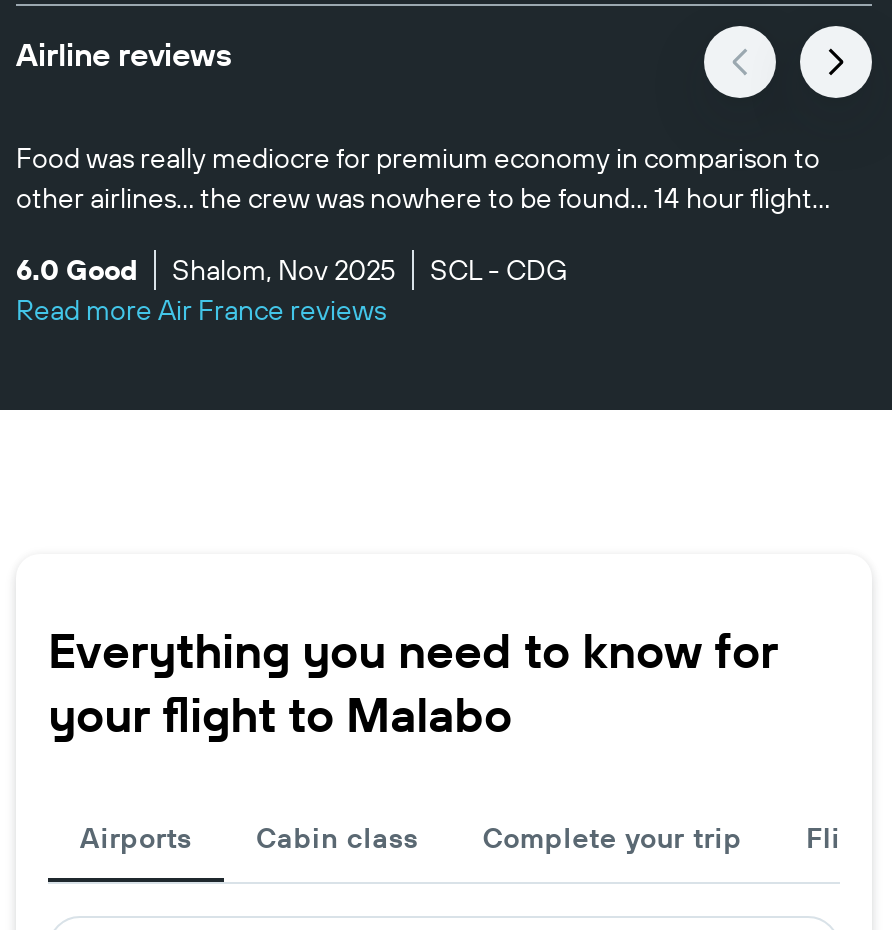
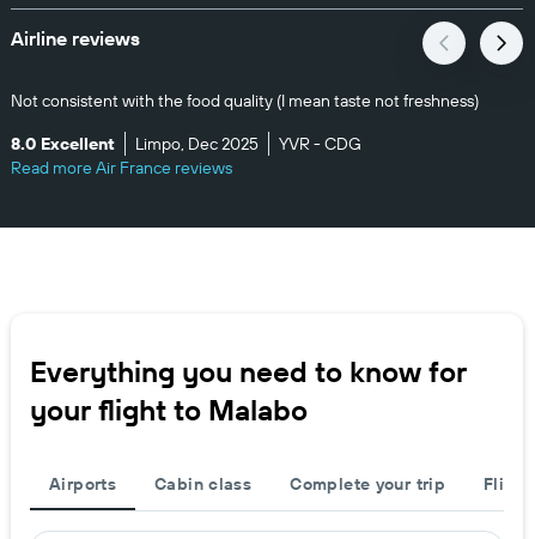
[16,140,830,216] Food was really mediocre for premium economy in comparison to | other airlines… the crew was nowhere to be found… 14 hour flight… -> [11,90,479,111] Not consistent with the food quality (I mean taste not freshness)
[16,252,568,288] 6.0 Good | Shalom, Nov 2025 | SCL - CDG -> [11,133,361,155] 8.0 Excellent | Limpo, Dec 2025 | YVR - CDG

